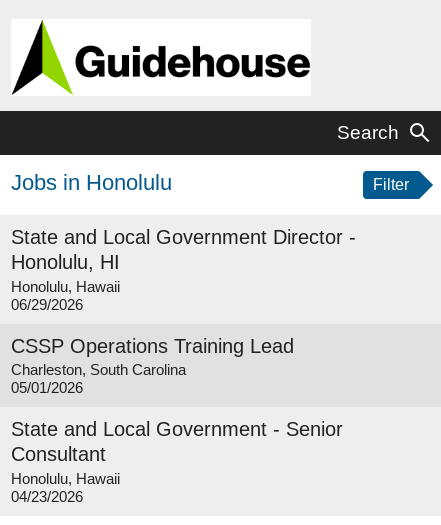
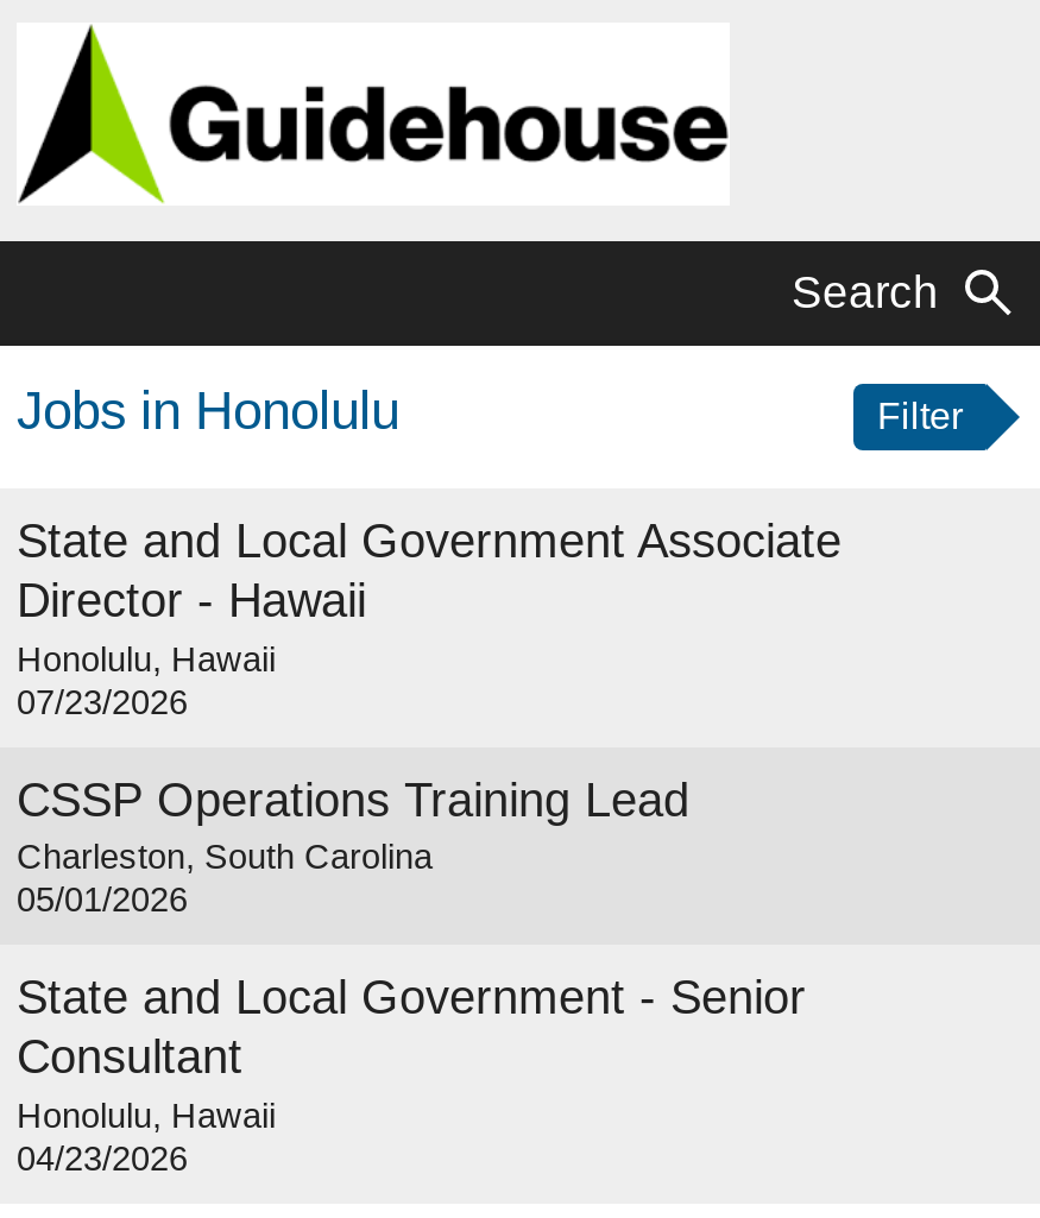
[11,226,356,273] State and Local Government Director - | Honolulu, HI -> [17,515,842,627] State and Local Government Associate | Director - Hawaii
[11,297,83,313] 06/29/2026 -> [17,683,188,721] 07/23/2026

